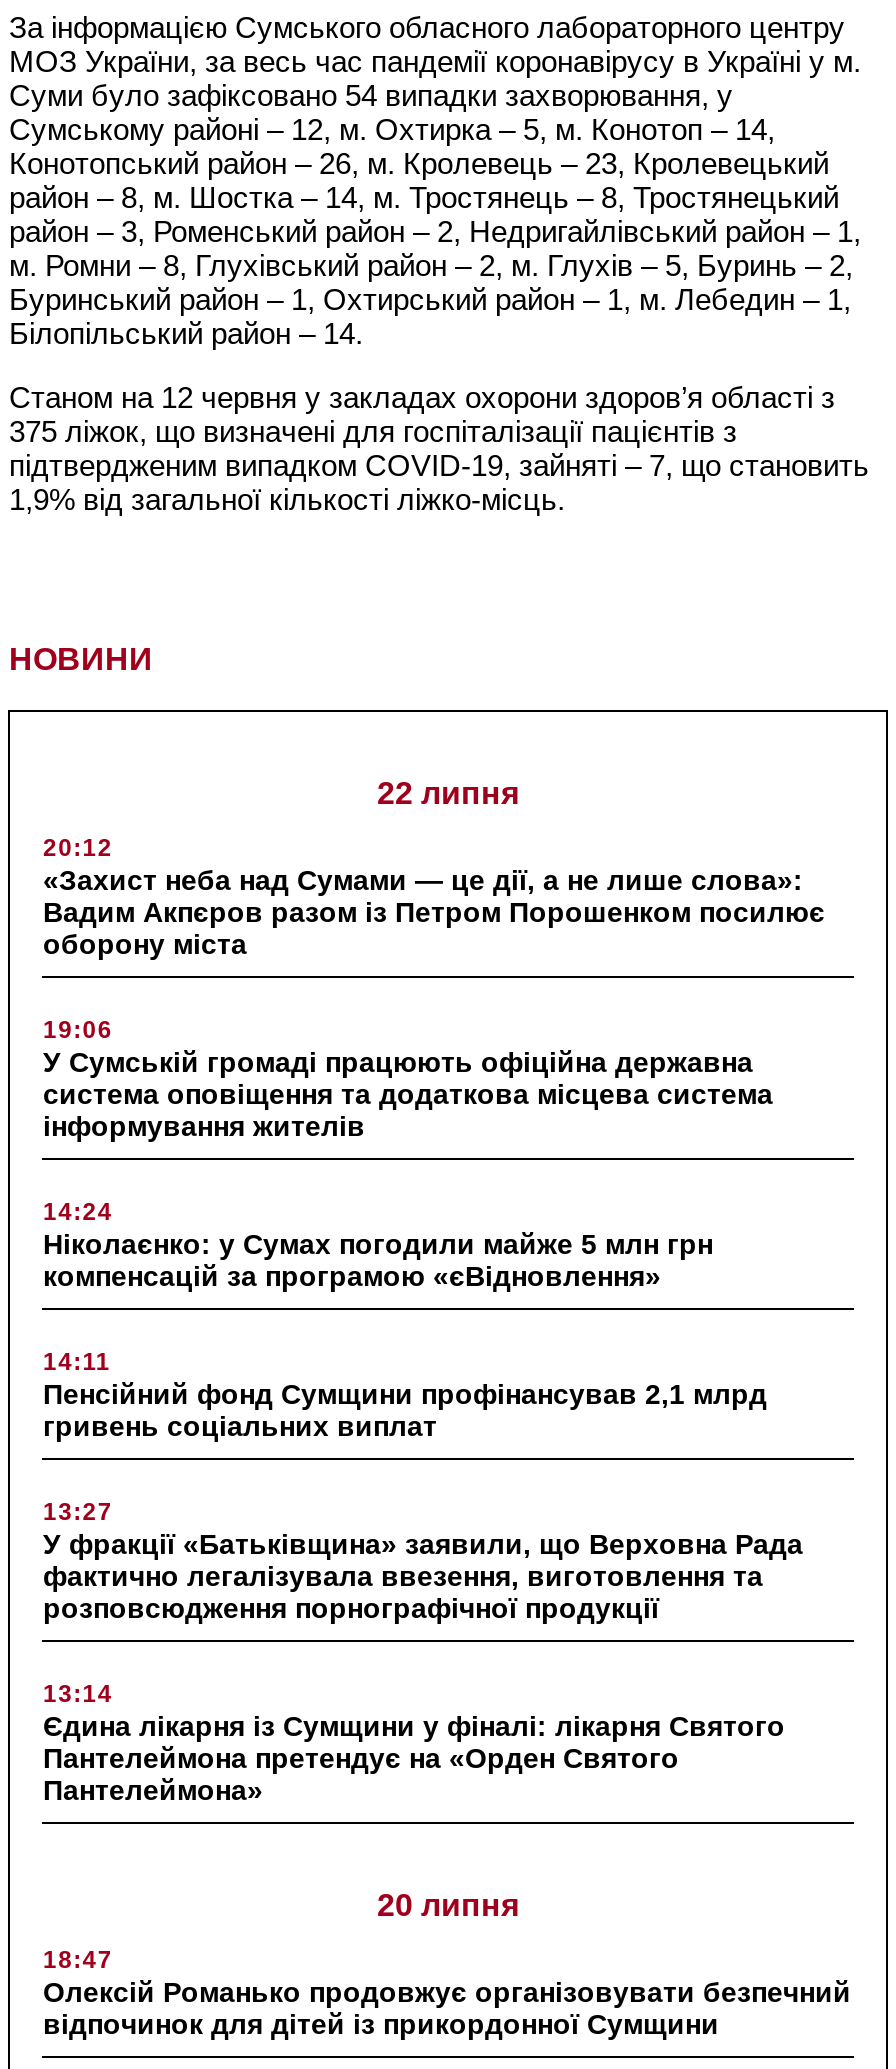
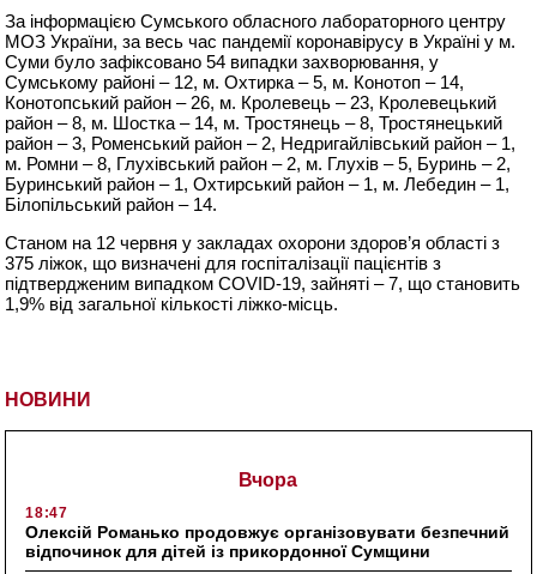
[43,777,825,1923] 22 липня | 20:12 | «Захист неба над Сумами — це дії, а не лише слова»: | Вадим Акпєров разом із Петром Порошенком посилює | оборону міста | 19:06 | У Сумській громаді працюють офіційна державна | система оповіщення та додаткова місцева система | інформування жителів | 14:24 | Ніколаєнко: у Сумах погодили майже 5 млн грн | компенсацій за програмою «єВідновлення» | 14:11 | Пенсійний фонд Сумщини профінансував 2,1 млрд | гривень соціальних виплат | 13:27 | У фракції «Батьківщина» заявили, що Верховна Рада | фактично легалізувала ввезення, виготовлення та | розповсюдження порнографічної продукції | 13:14 | Єдина лікарня із Сумщини у фіналі: лікарня Святого | Пантелеймона претендує на «Орден Святого | Пантелеймона» | 20 липня -> [239,470,298,491] Вчора

